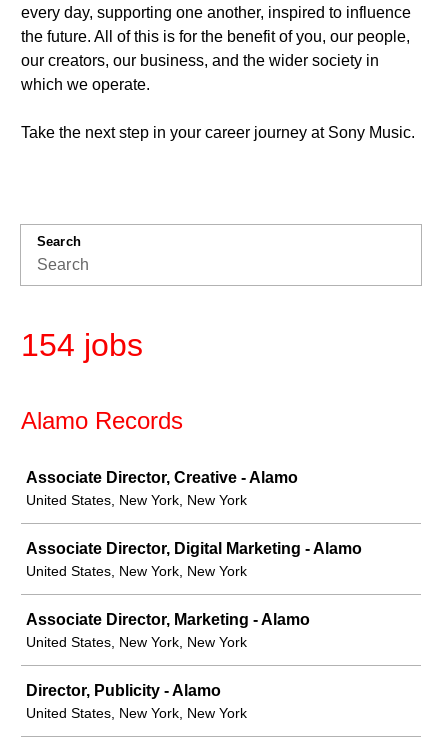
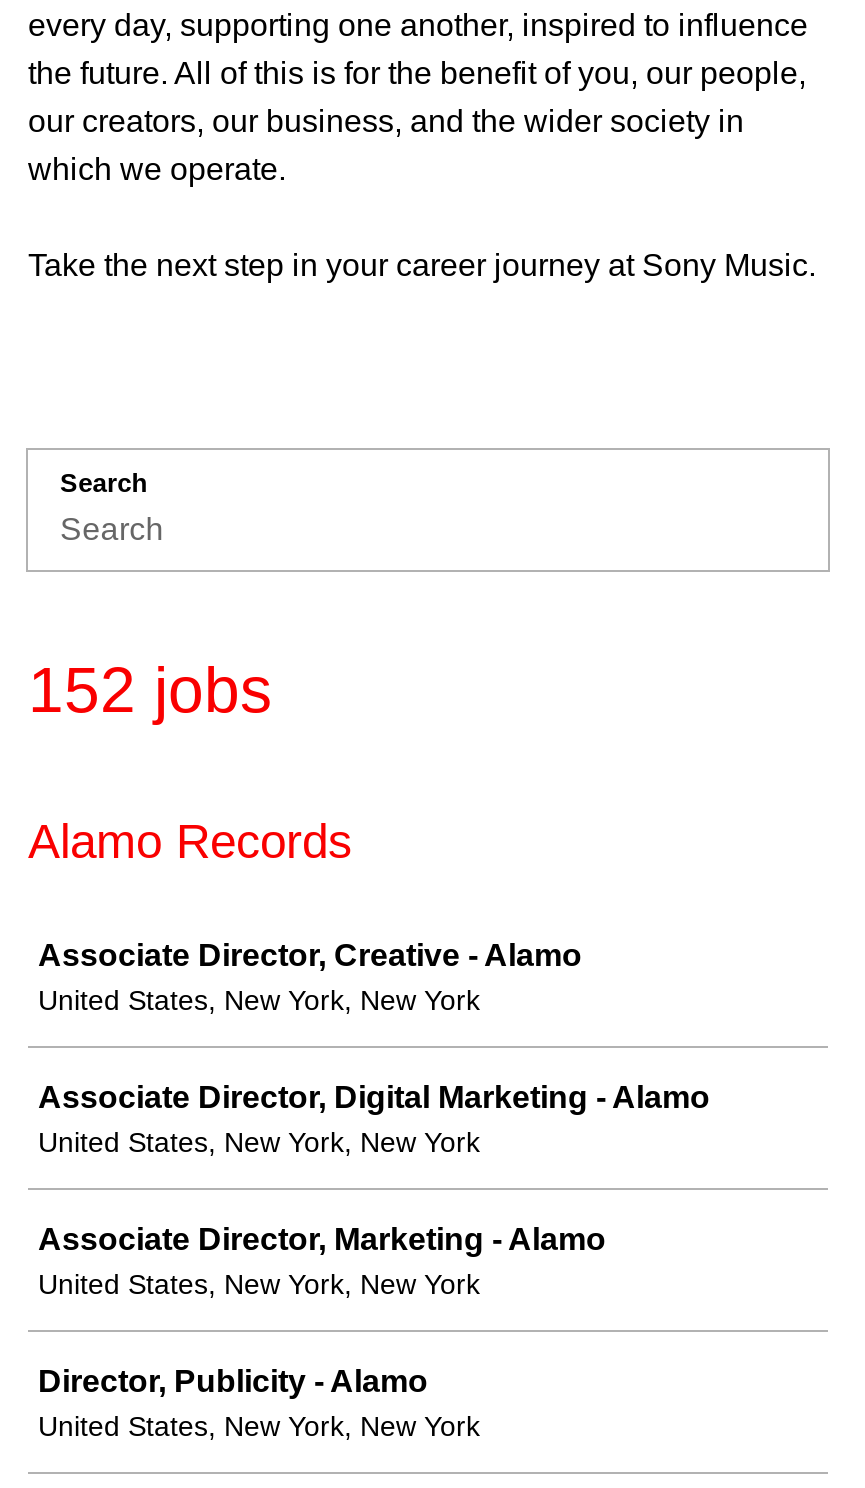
[21,327,143,363] 154 jobs -> [28,654,272,726] 152 jobs

